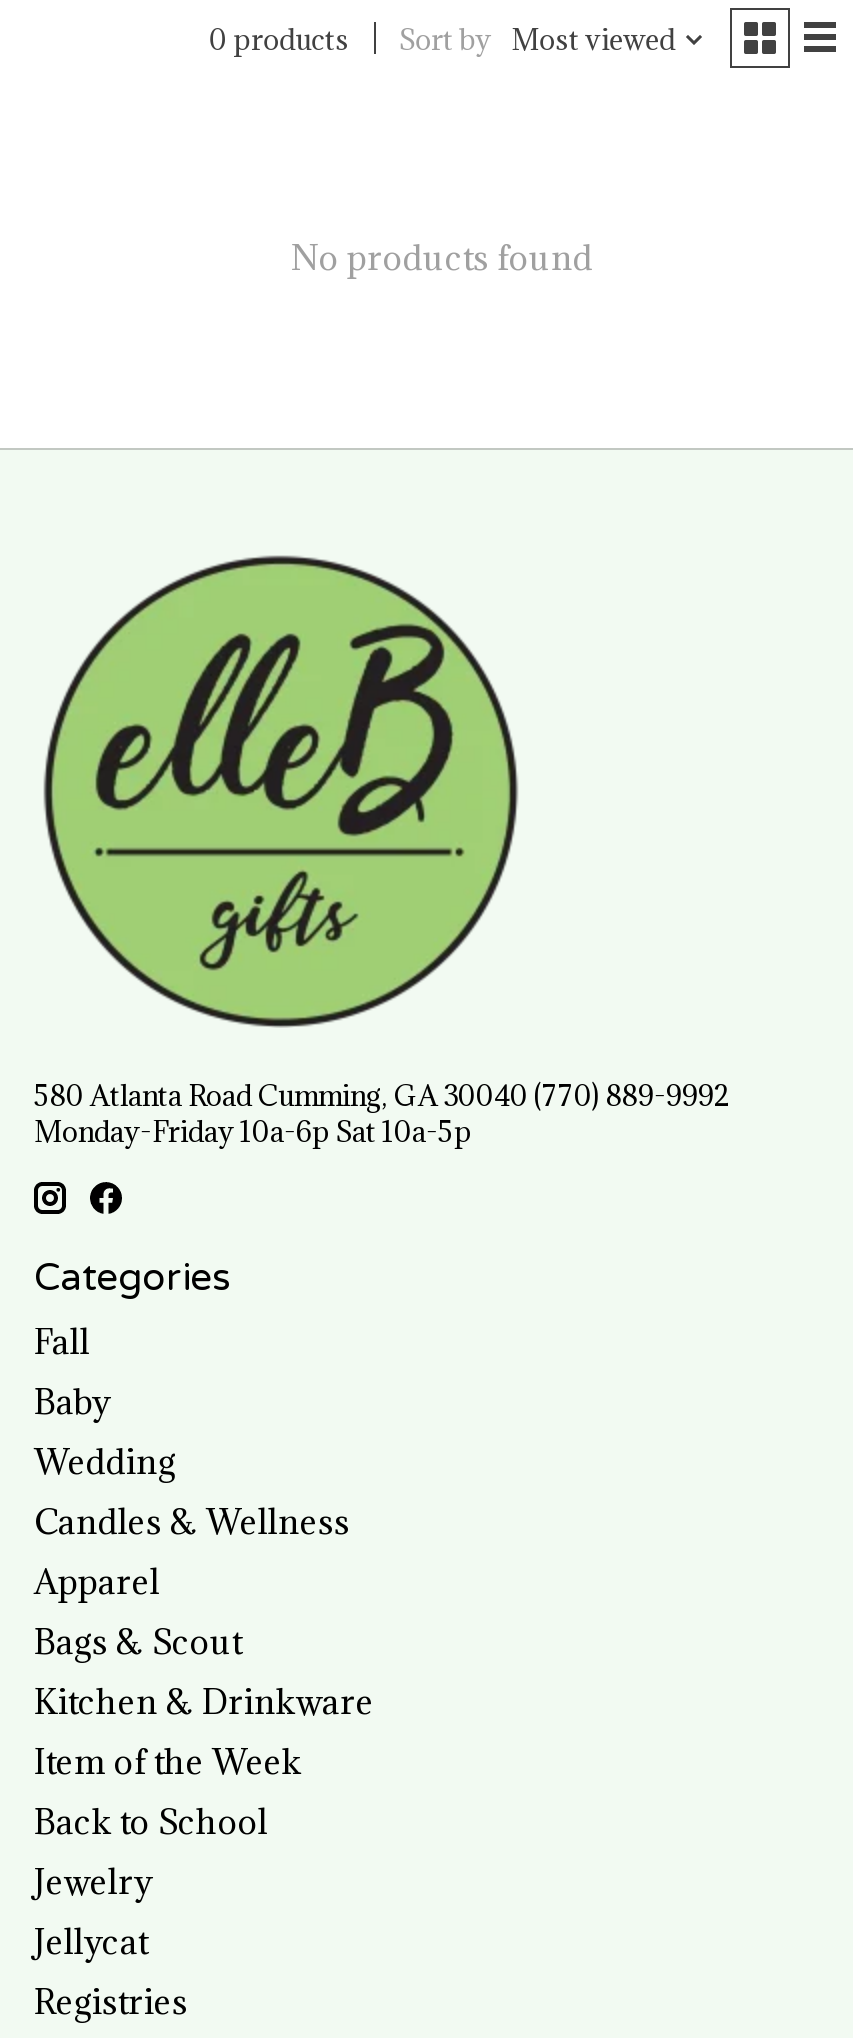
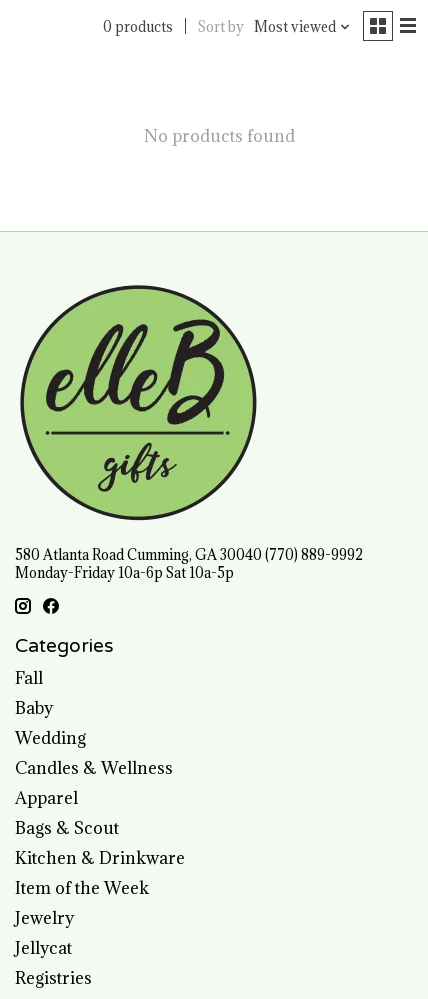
[34,1800,268,1844] Back to School -> none

